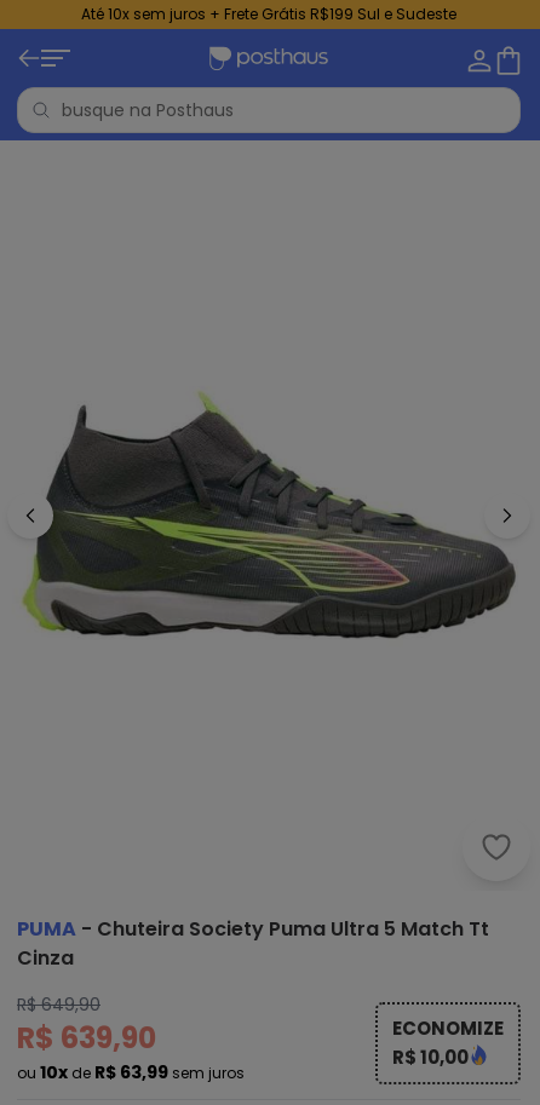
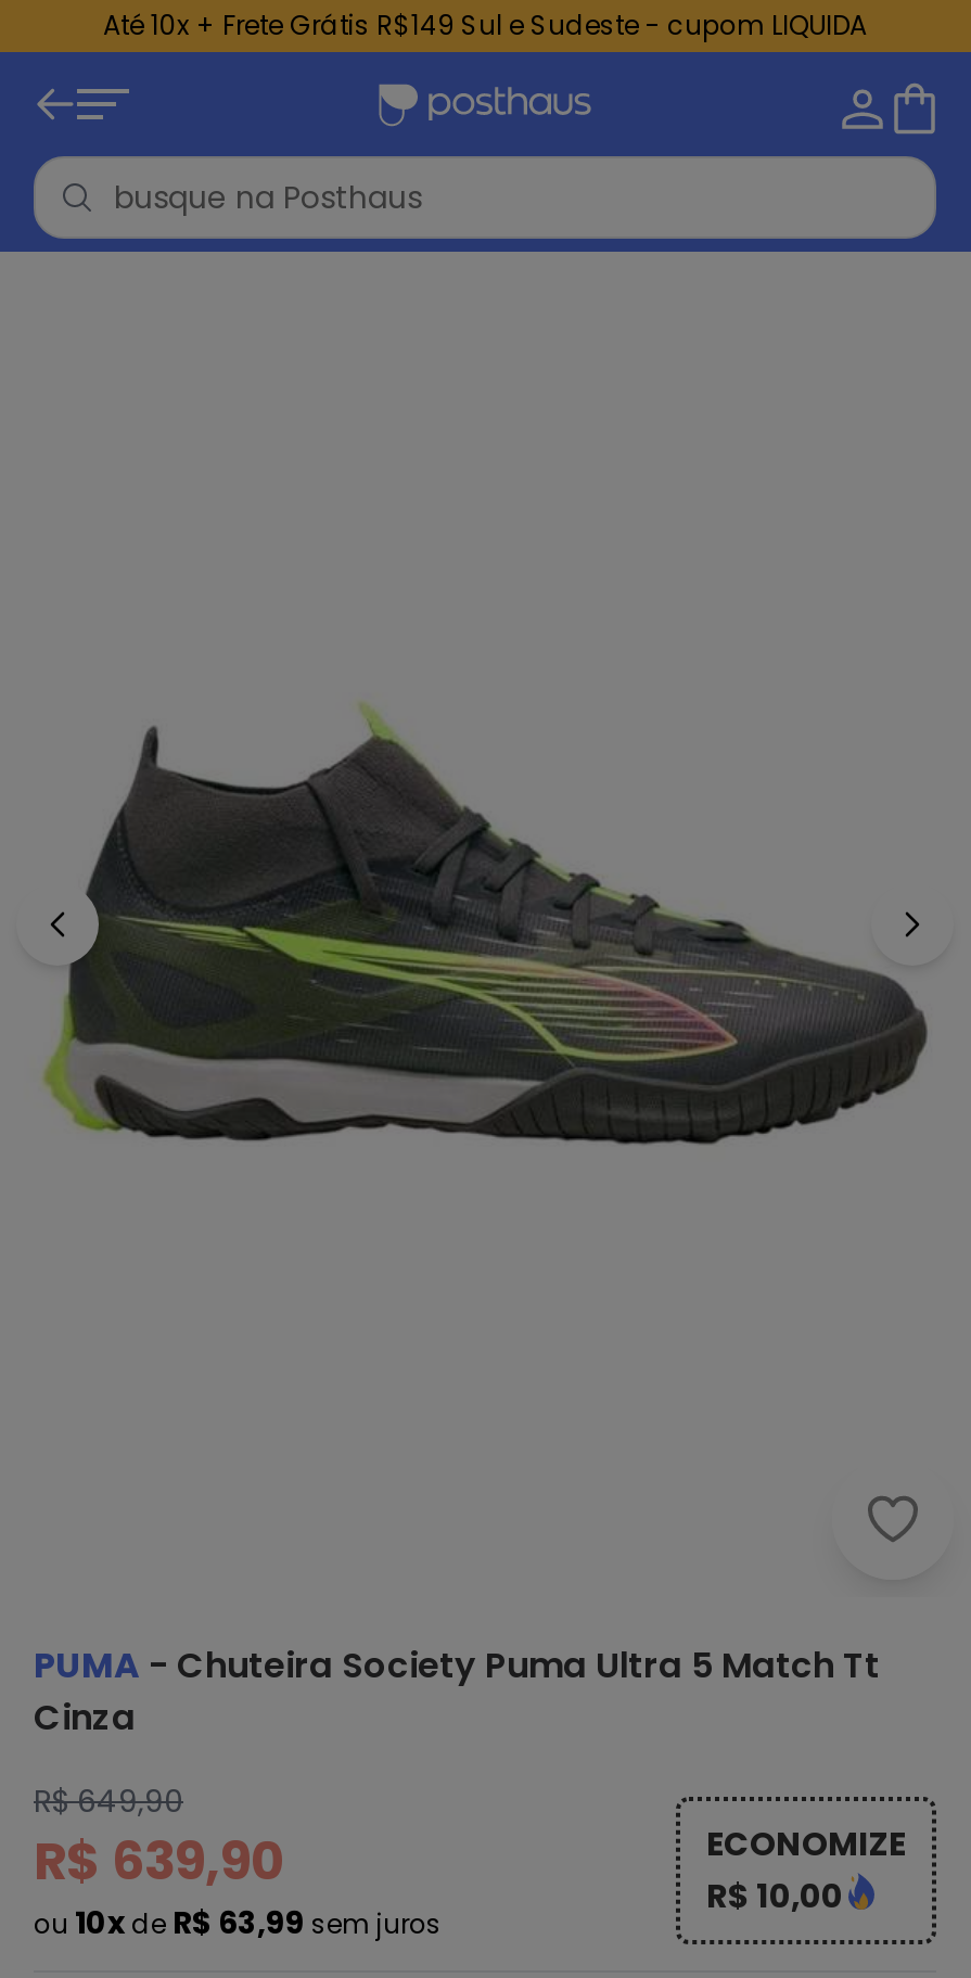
[81,4,456,24] Até 10x sem juros + Frete Grátis R$199 Sul e Sudeste -> [103,7,867,43] Até 10x + Frete Grátis R$149 Sul e Sudeste - cupom LIQUIDA

